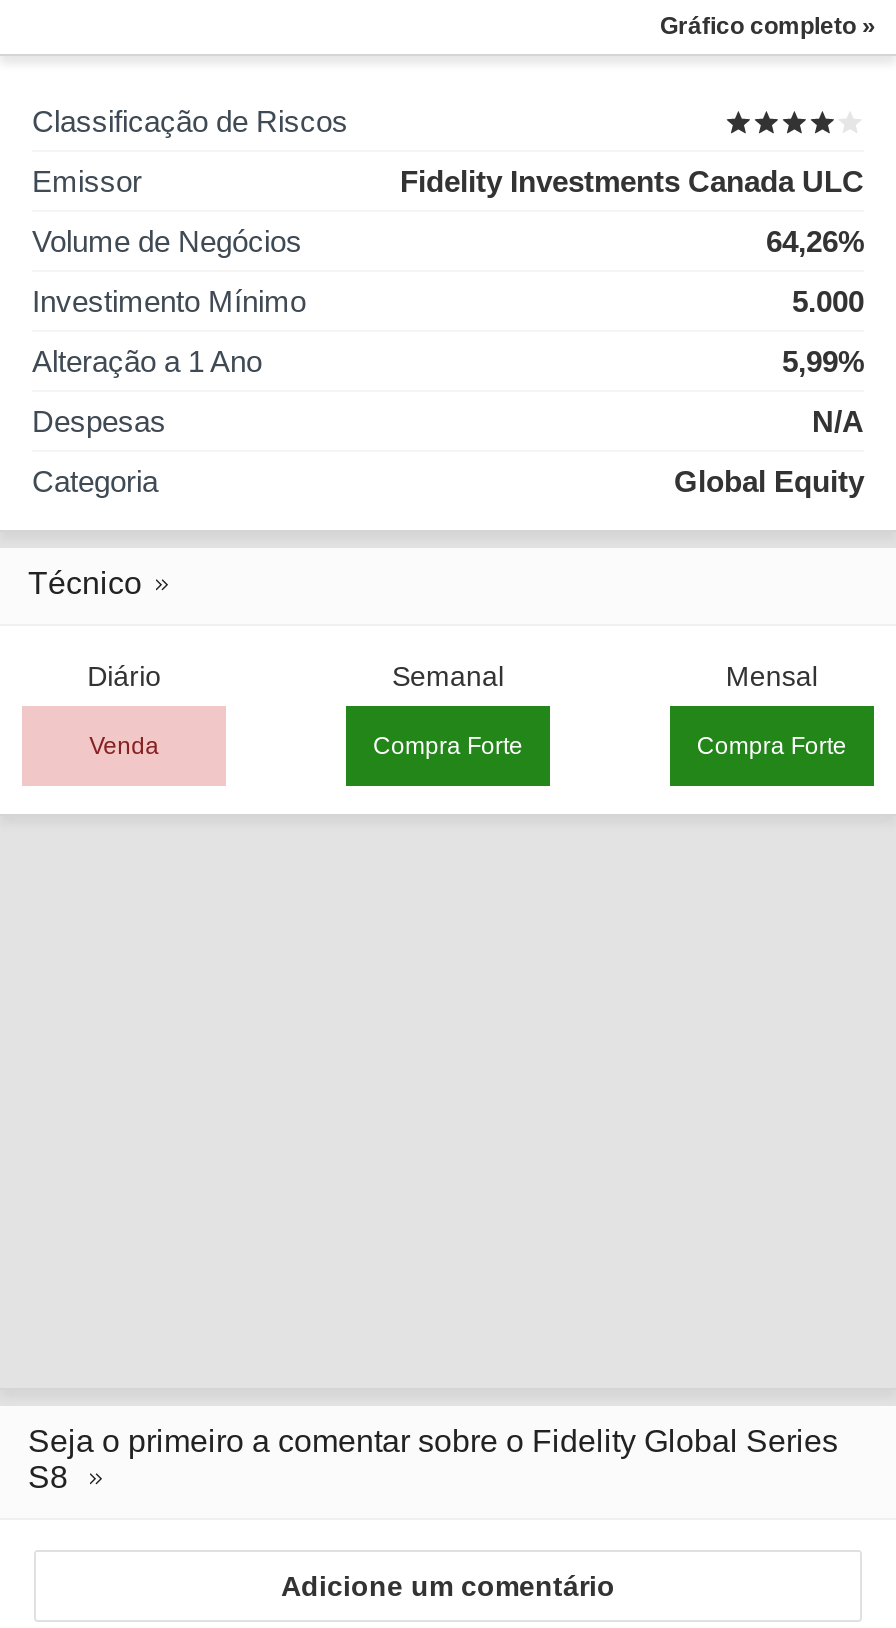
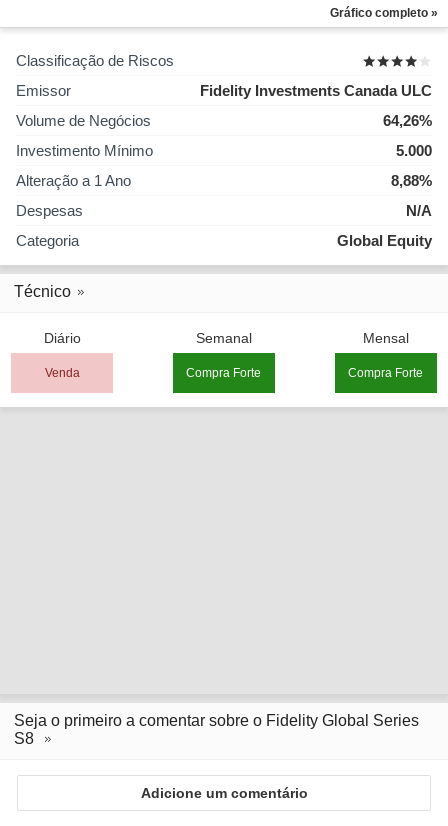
[782,344,864,378] 5,99% -> [391,172,432,189] 8,88%

